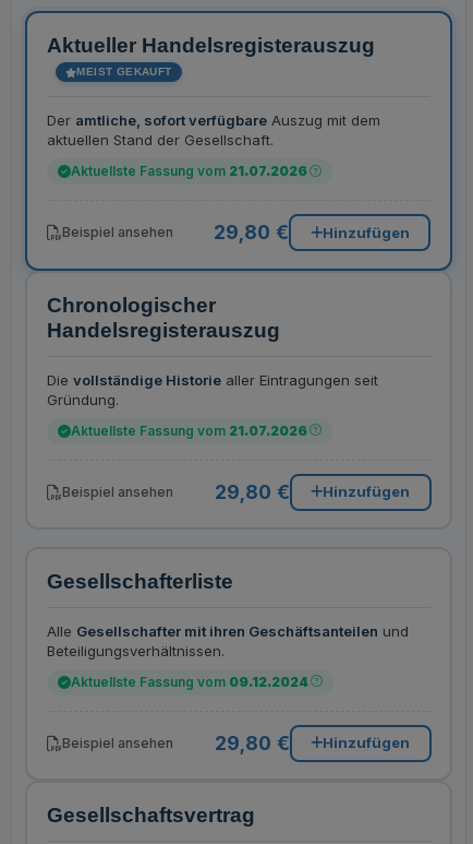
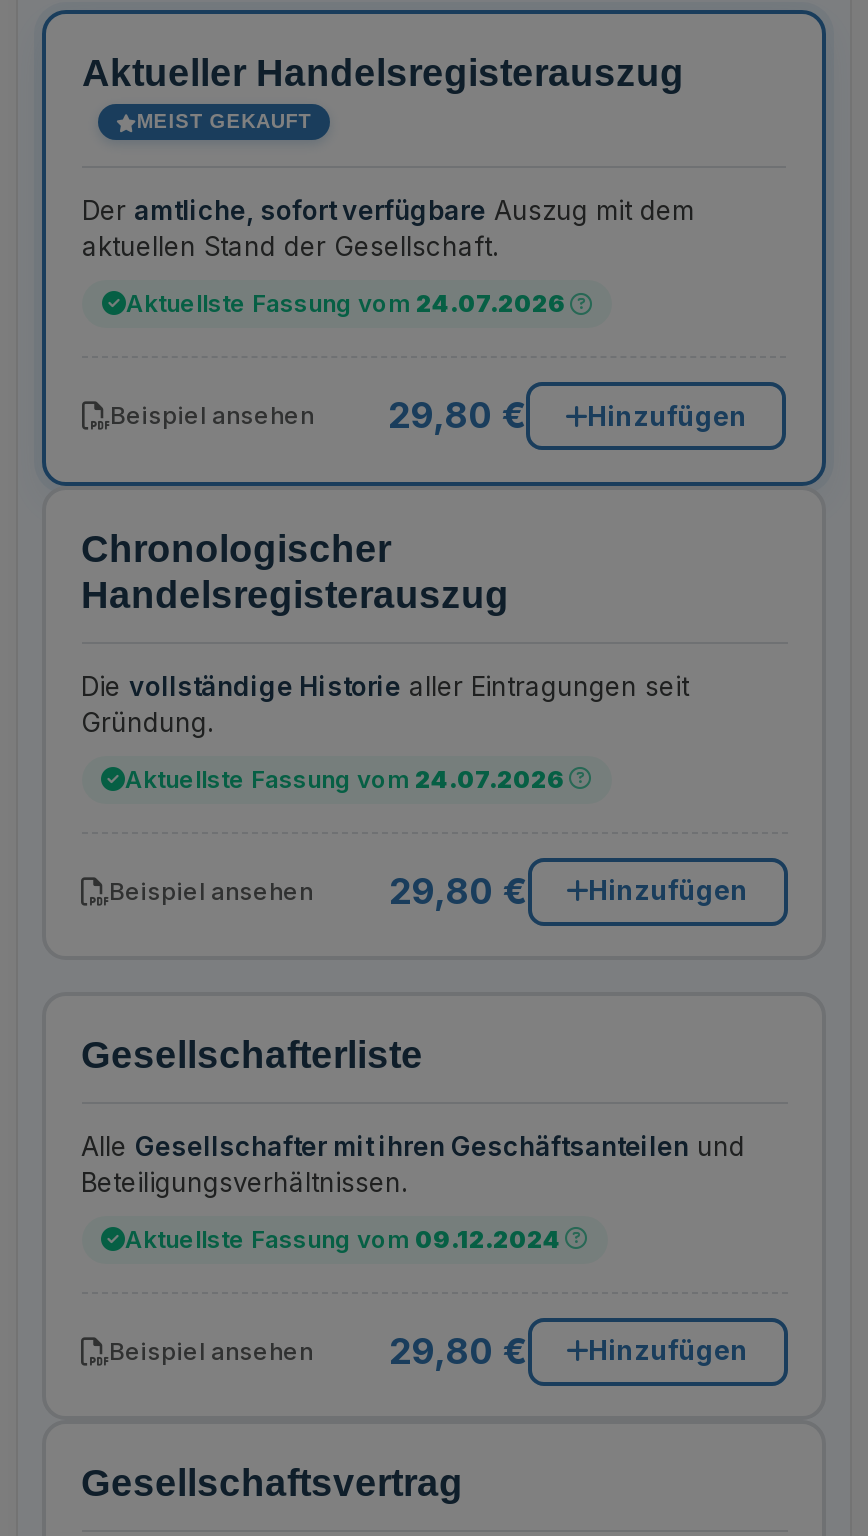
[71,163,307,179] Aktuellste Fassung vom 21.07.2026 -> [126,288,566,318] Aktuellste Fassung vom 24.07.2026
[70,422,307,439] Aktuellste Fassung vom 21.07.2026 -> [125,763,565,793] Aktuellste Fassung vom 24.07.2026

